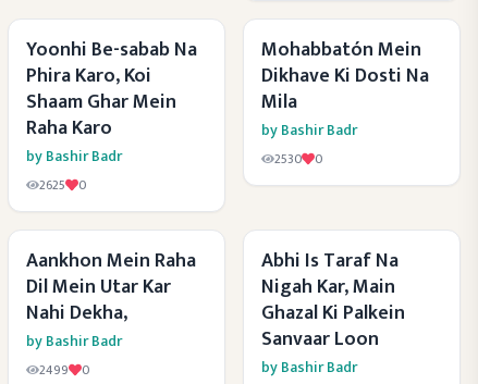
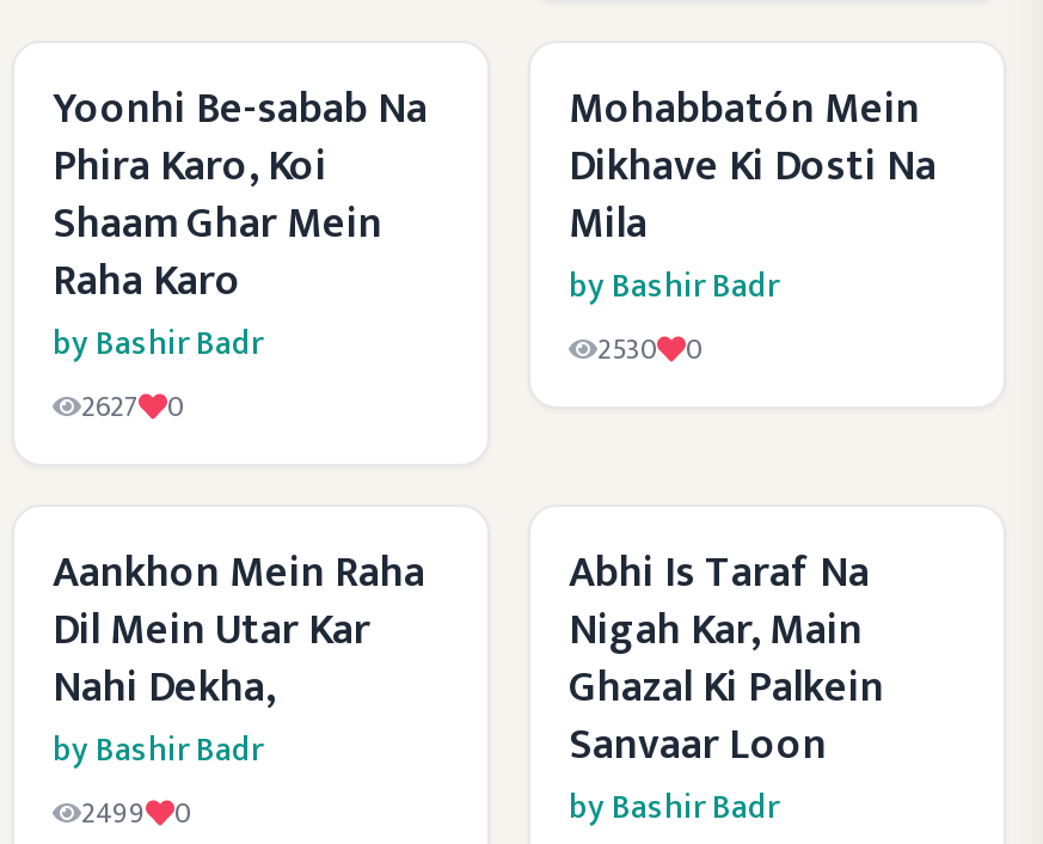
[39,174,86,196] 2625 0 -> [81,383,184,430] 2627 0

